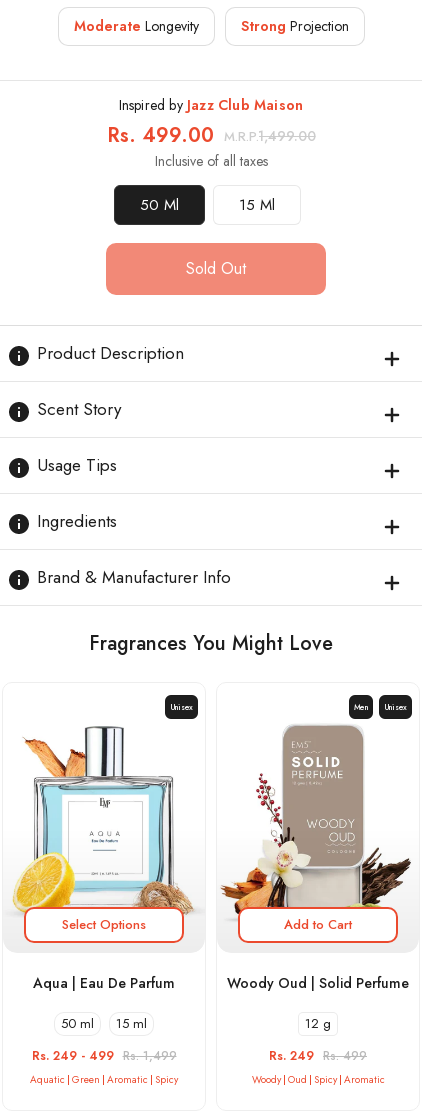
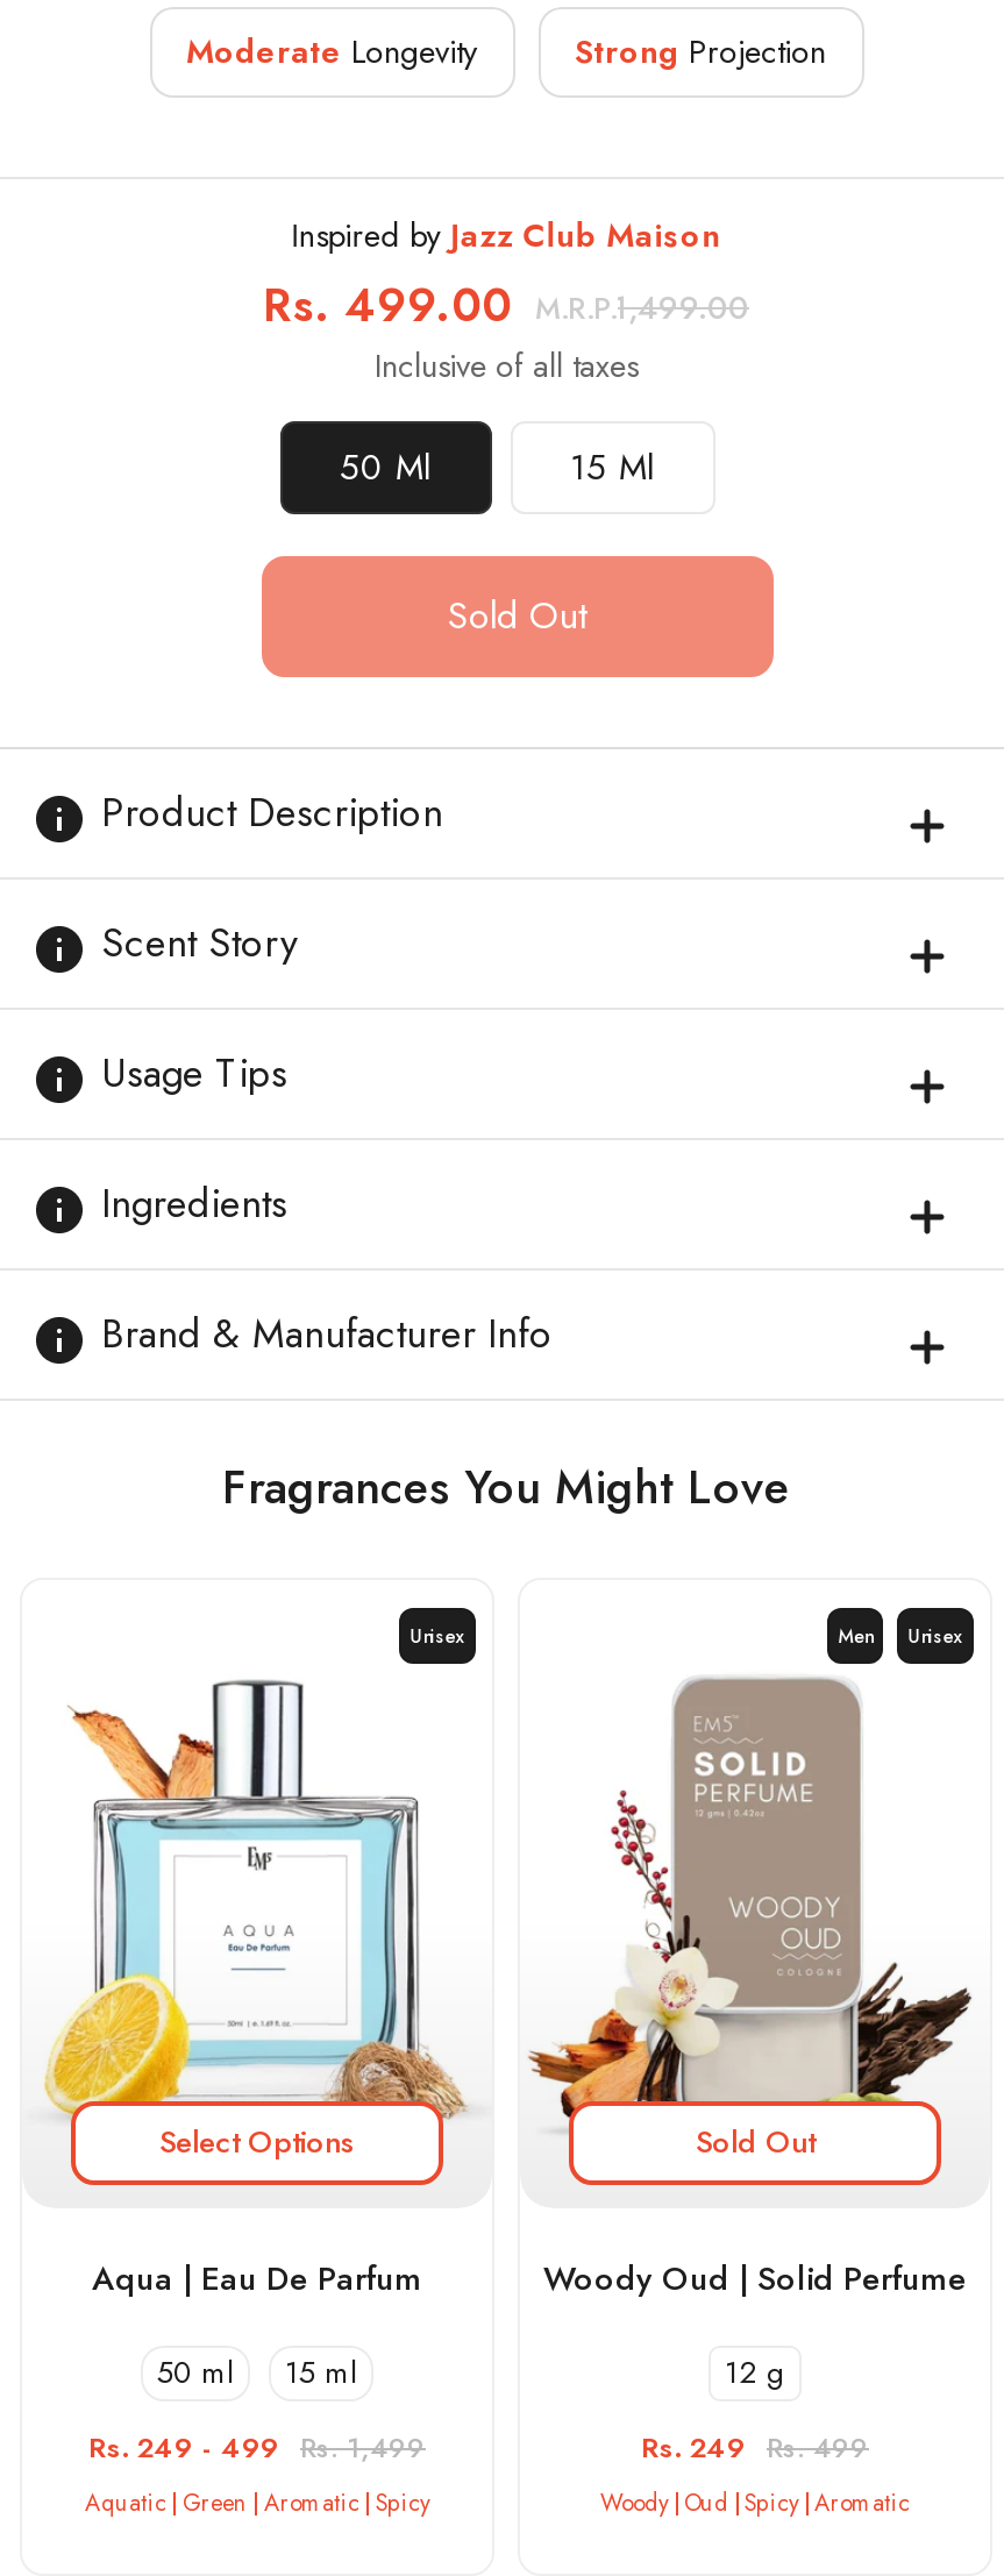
[284,915,352,934] Add to Cart -> [696,2120,814,2164] Sold Out

